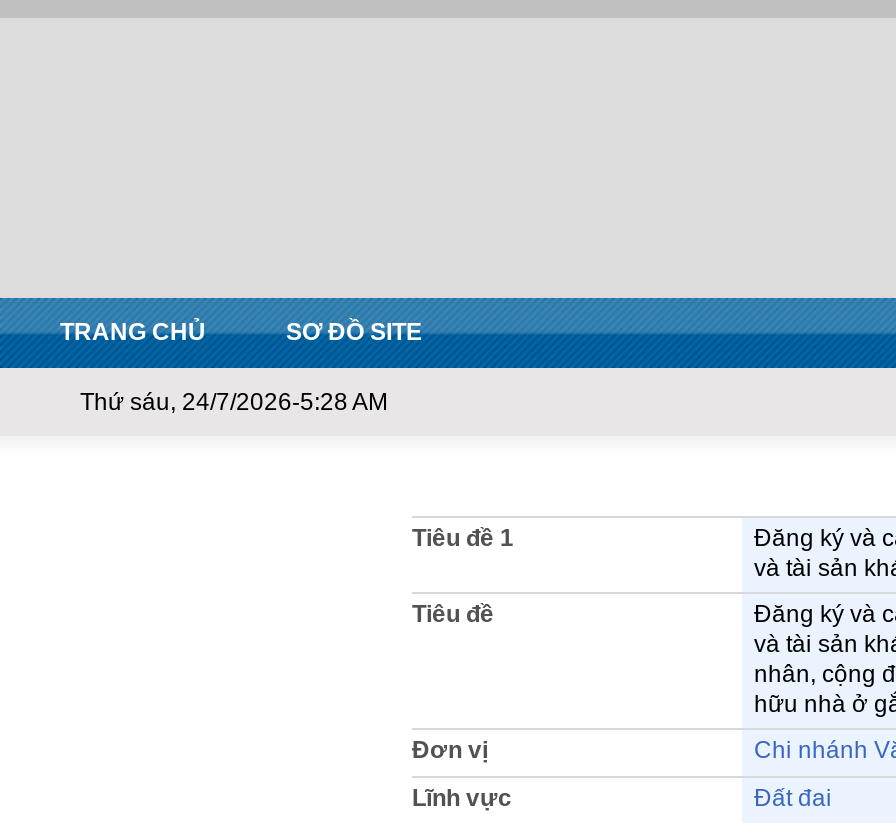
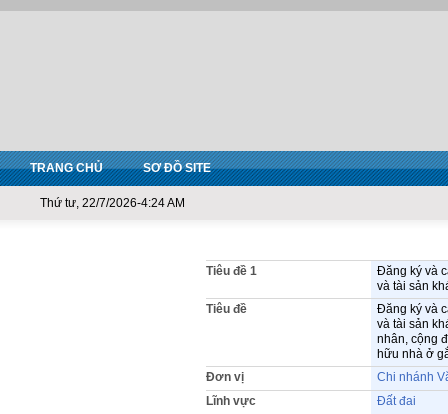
[80,388,388,416] Thứ sáu, 24/7/2026-5:28 AM -> [40,196,185,210] Thứ tư, 22/7/2026-4:24 AM

